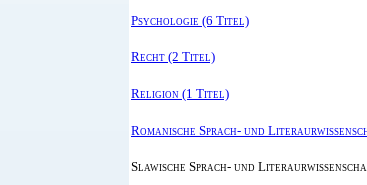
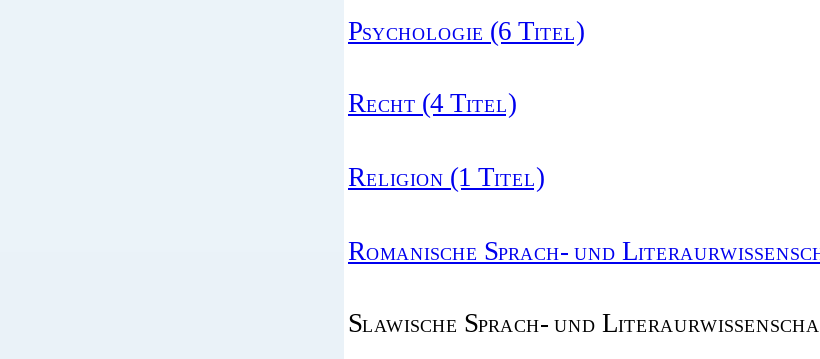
[131,49,215,64] Recht (2 Titel) -> [348,89,516,119] Recht (4 Titel)

